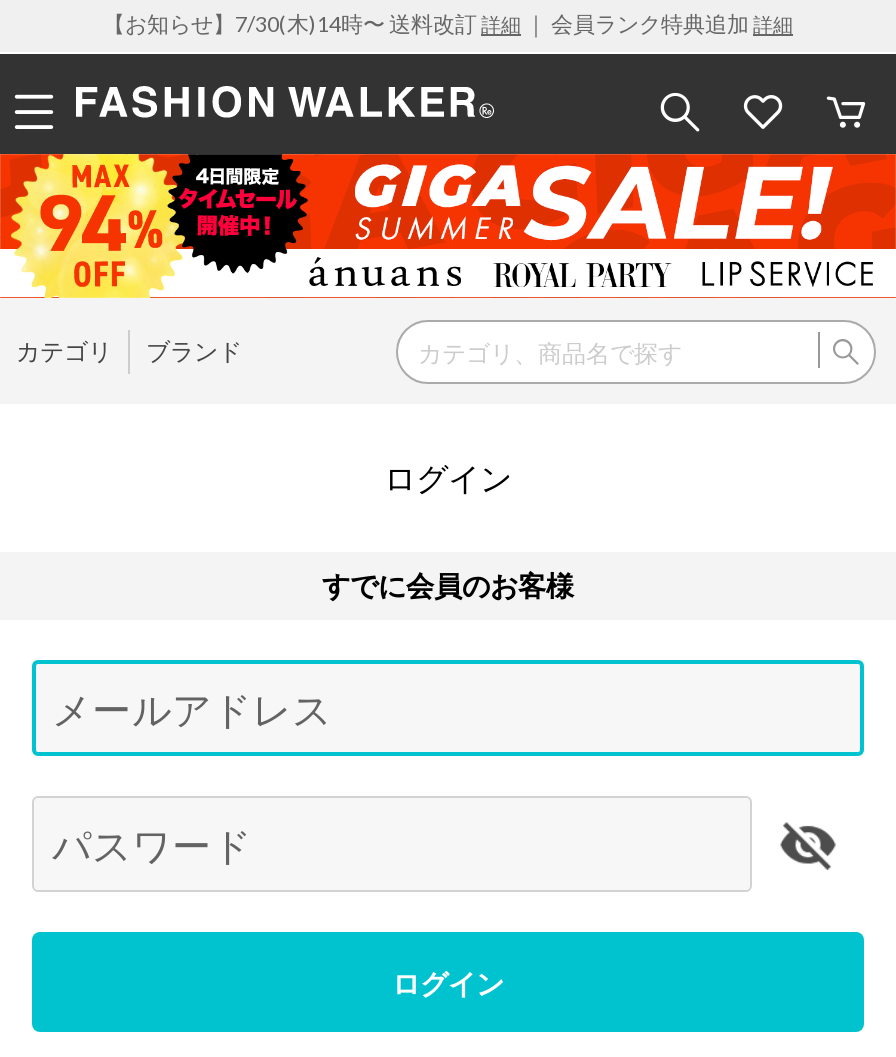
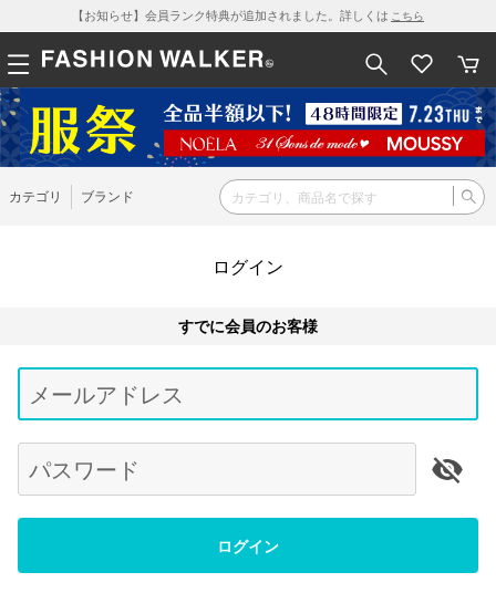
[103,10,793,36] 【お知らせ】7/30(木)14時〜 送料改訂詳細｜ 会員ランク特典追加詳細 -> [72,8,424,22] 【お知らせ】会員ランク特典が追加されました。詳しくはこちら
[6,152,890,300] [image] -> [3,87,493,168] [image]

